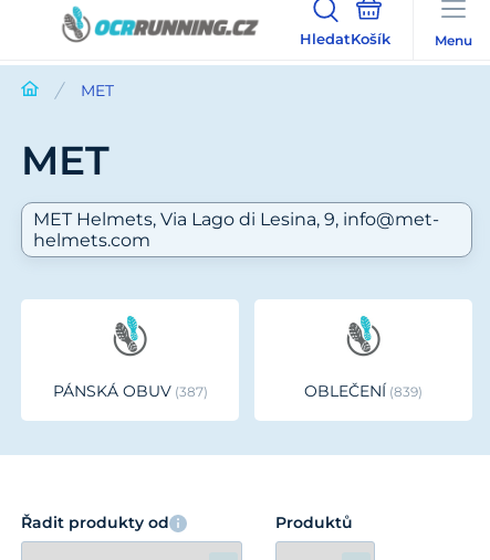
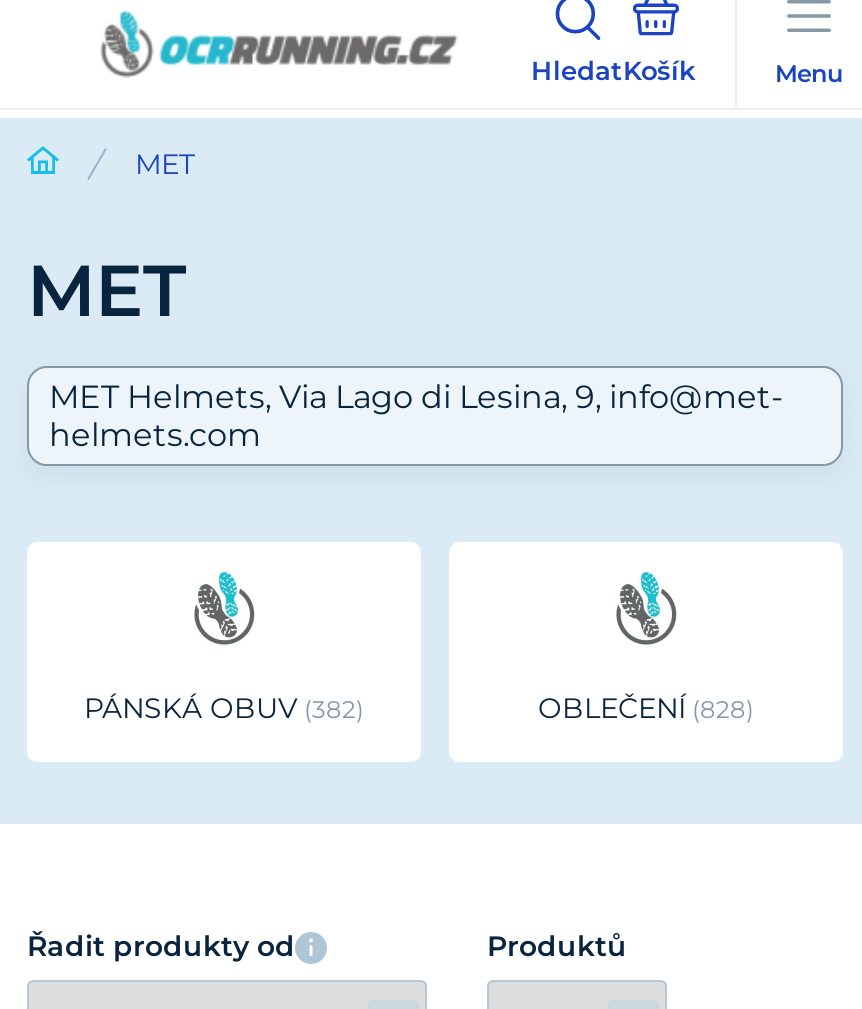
[53,381,203,401] PÁNSKÁ OBUV 387 -> [84,690,356,726] PÁNSKÁ OBUV 382
[304,381,418,401] OBLEČENÍ 839 -> [538,690,746,726] OBLEČENÍ 828

